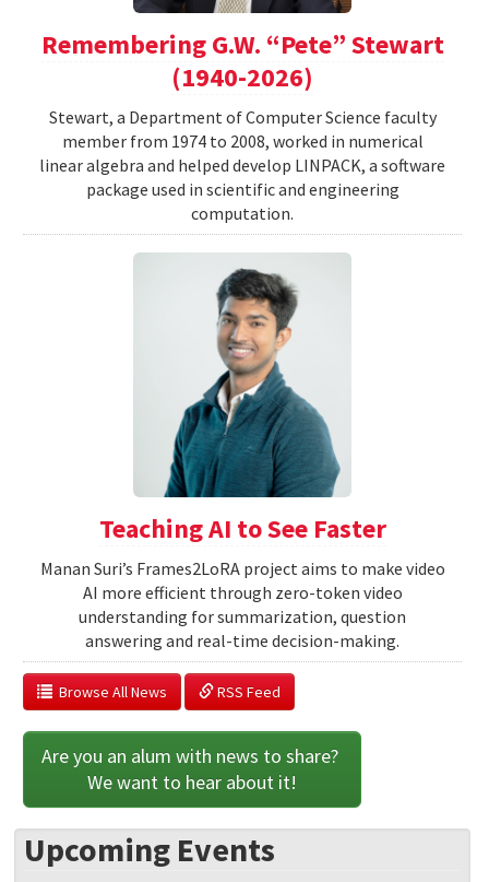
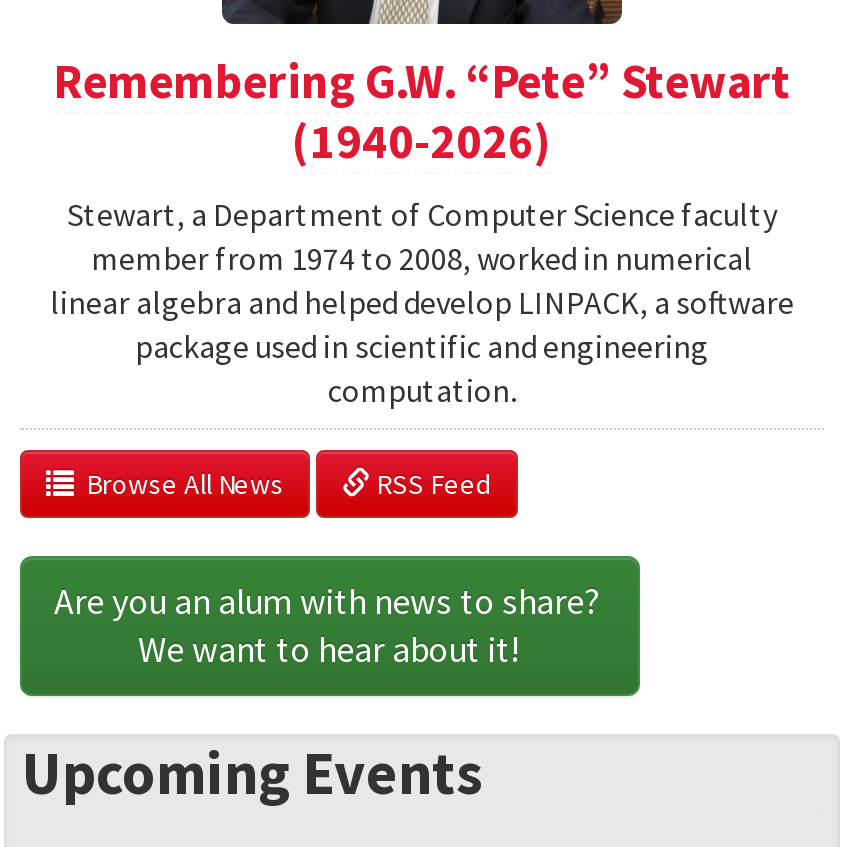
[40,246,445,651] [image] | Teaching AI to See Faster | Manan Suri’s Frames2LoRA project aims to make video | AI more efficient through zero-token video | understanding for summarization, question | answering and real-time decision-making. -> none

